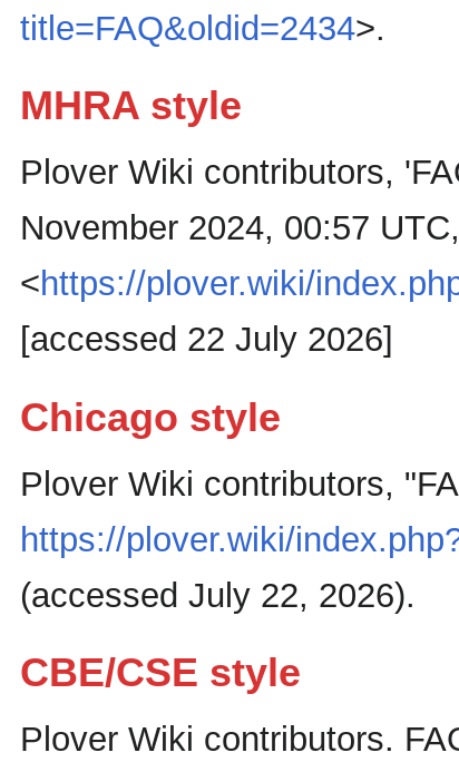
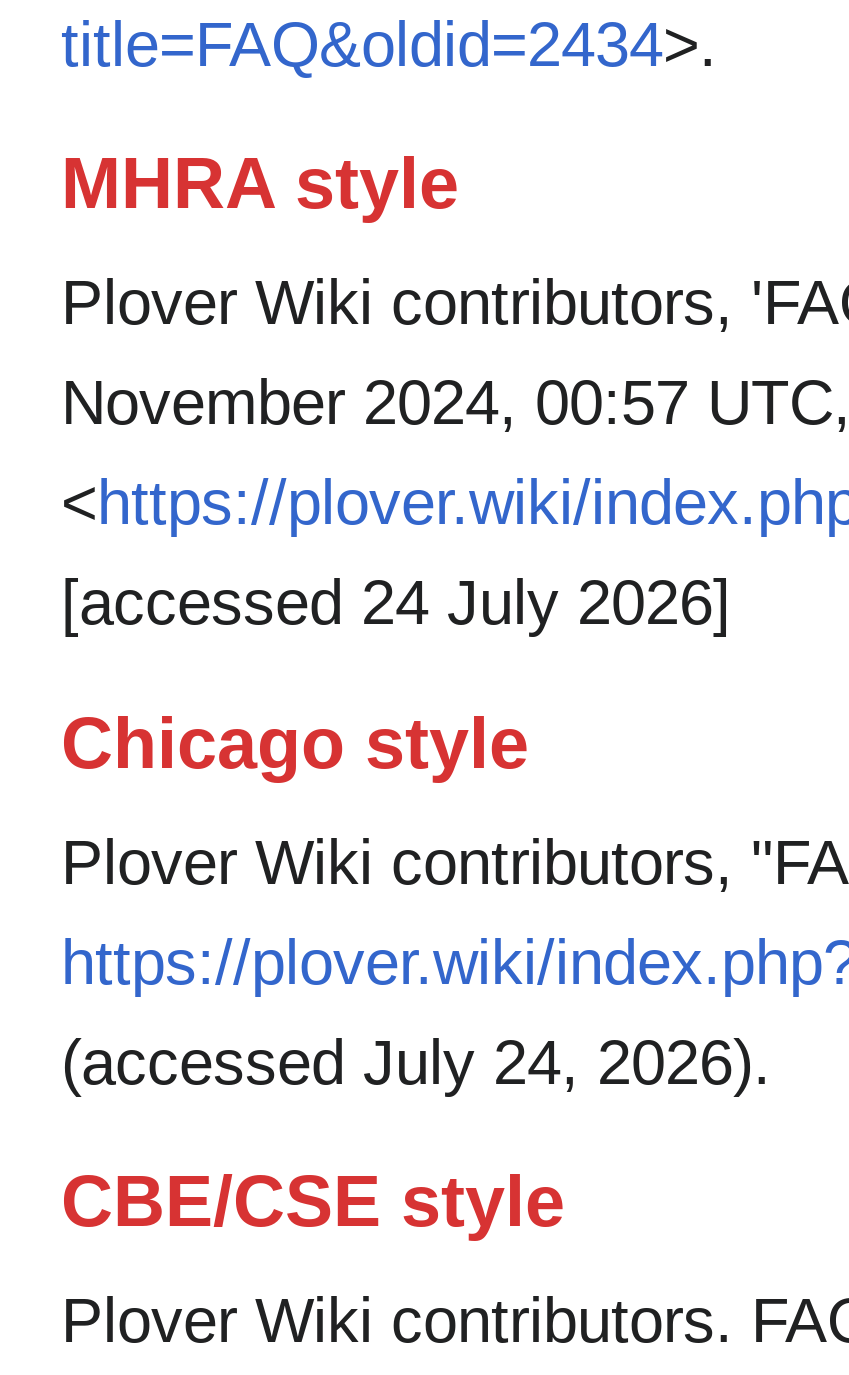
[20,320,393,359] [accessed 22 July 2026] -> [61,569,731,639] [accessed 24 July 2026]
[20,576,416,615] (accessed July 22, 2026). -> [61,1028,771,1098] (accessed July 24, 2026).

